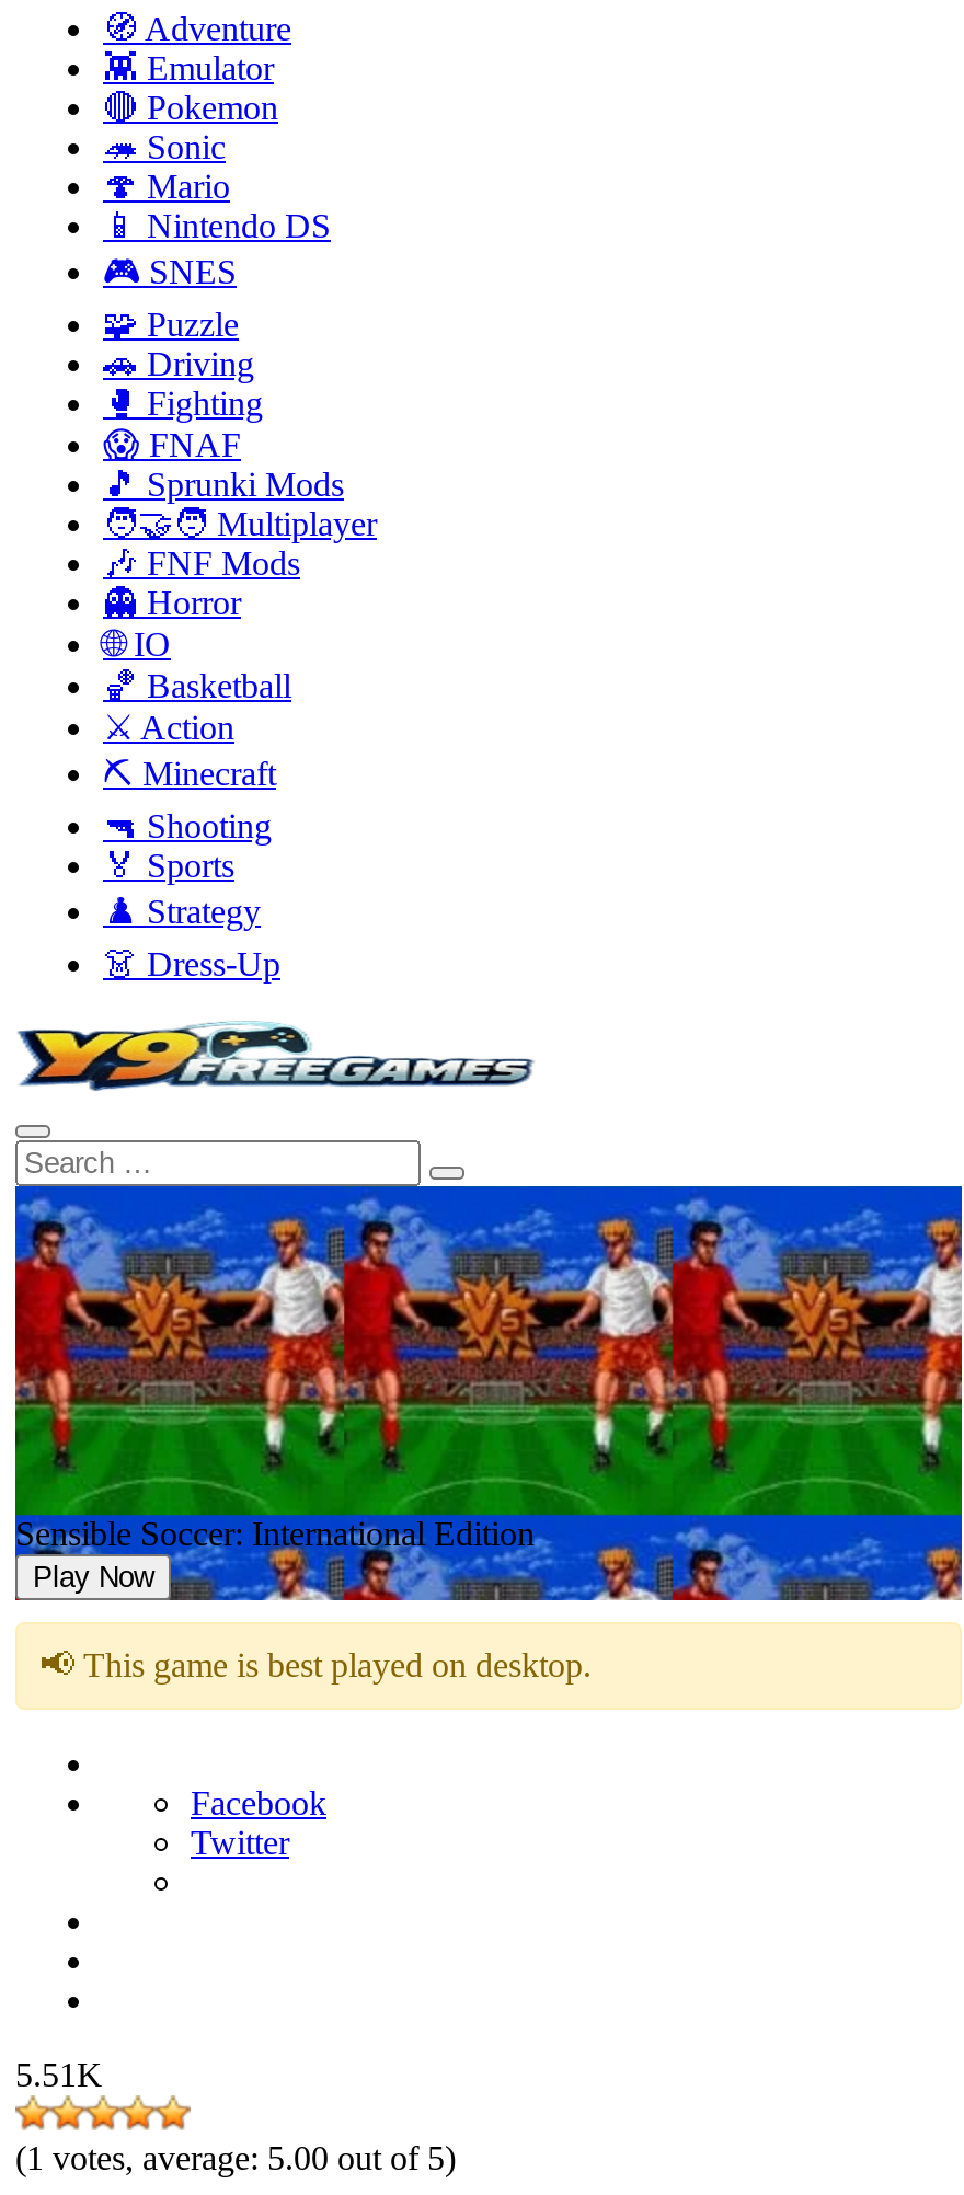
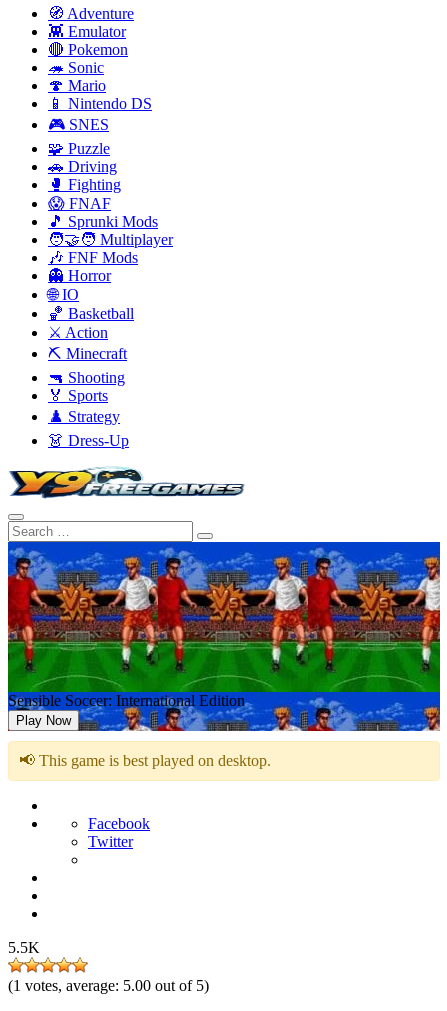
[15,2056,103,2093] 5.51K -> [8,939,40,956] 5.5K

